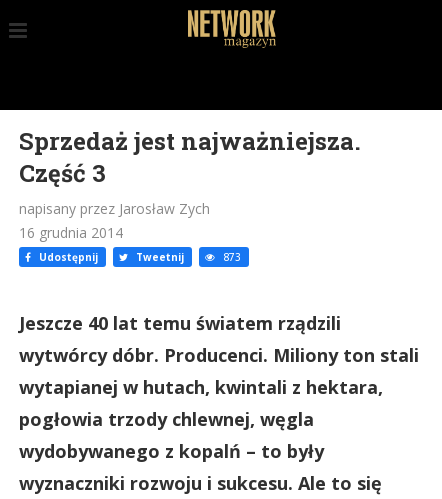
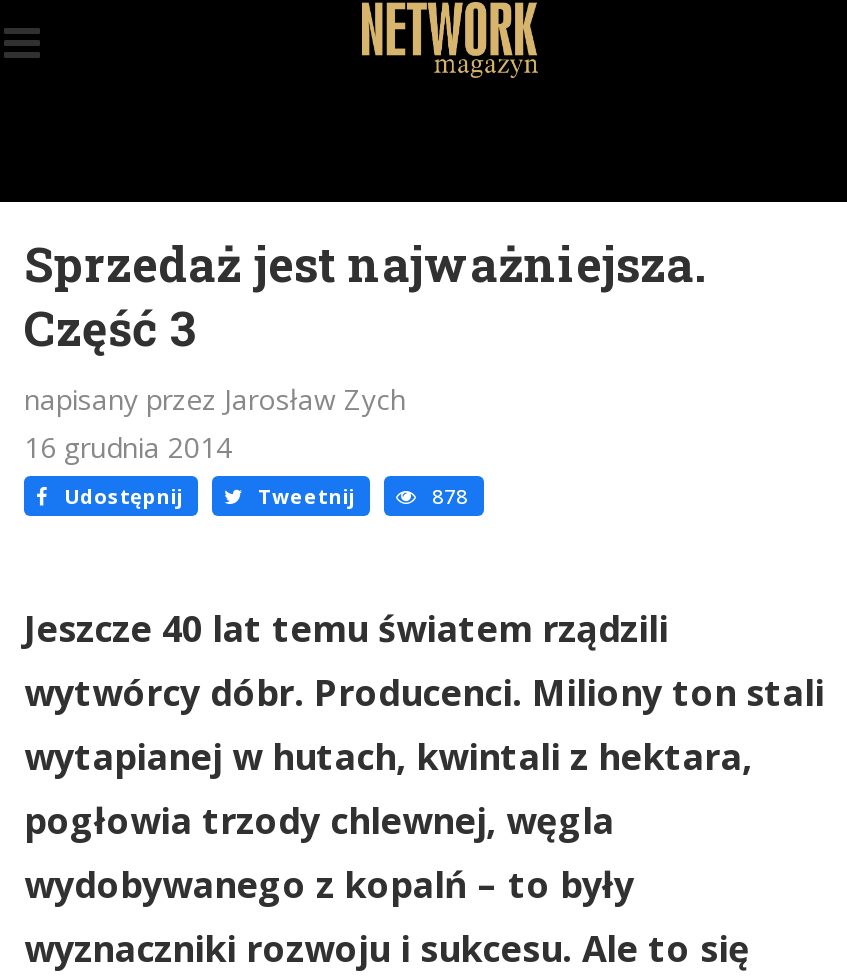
[220,250,241,264] 873 -> [426,482,468,510] 878

